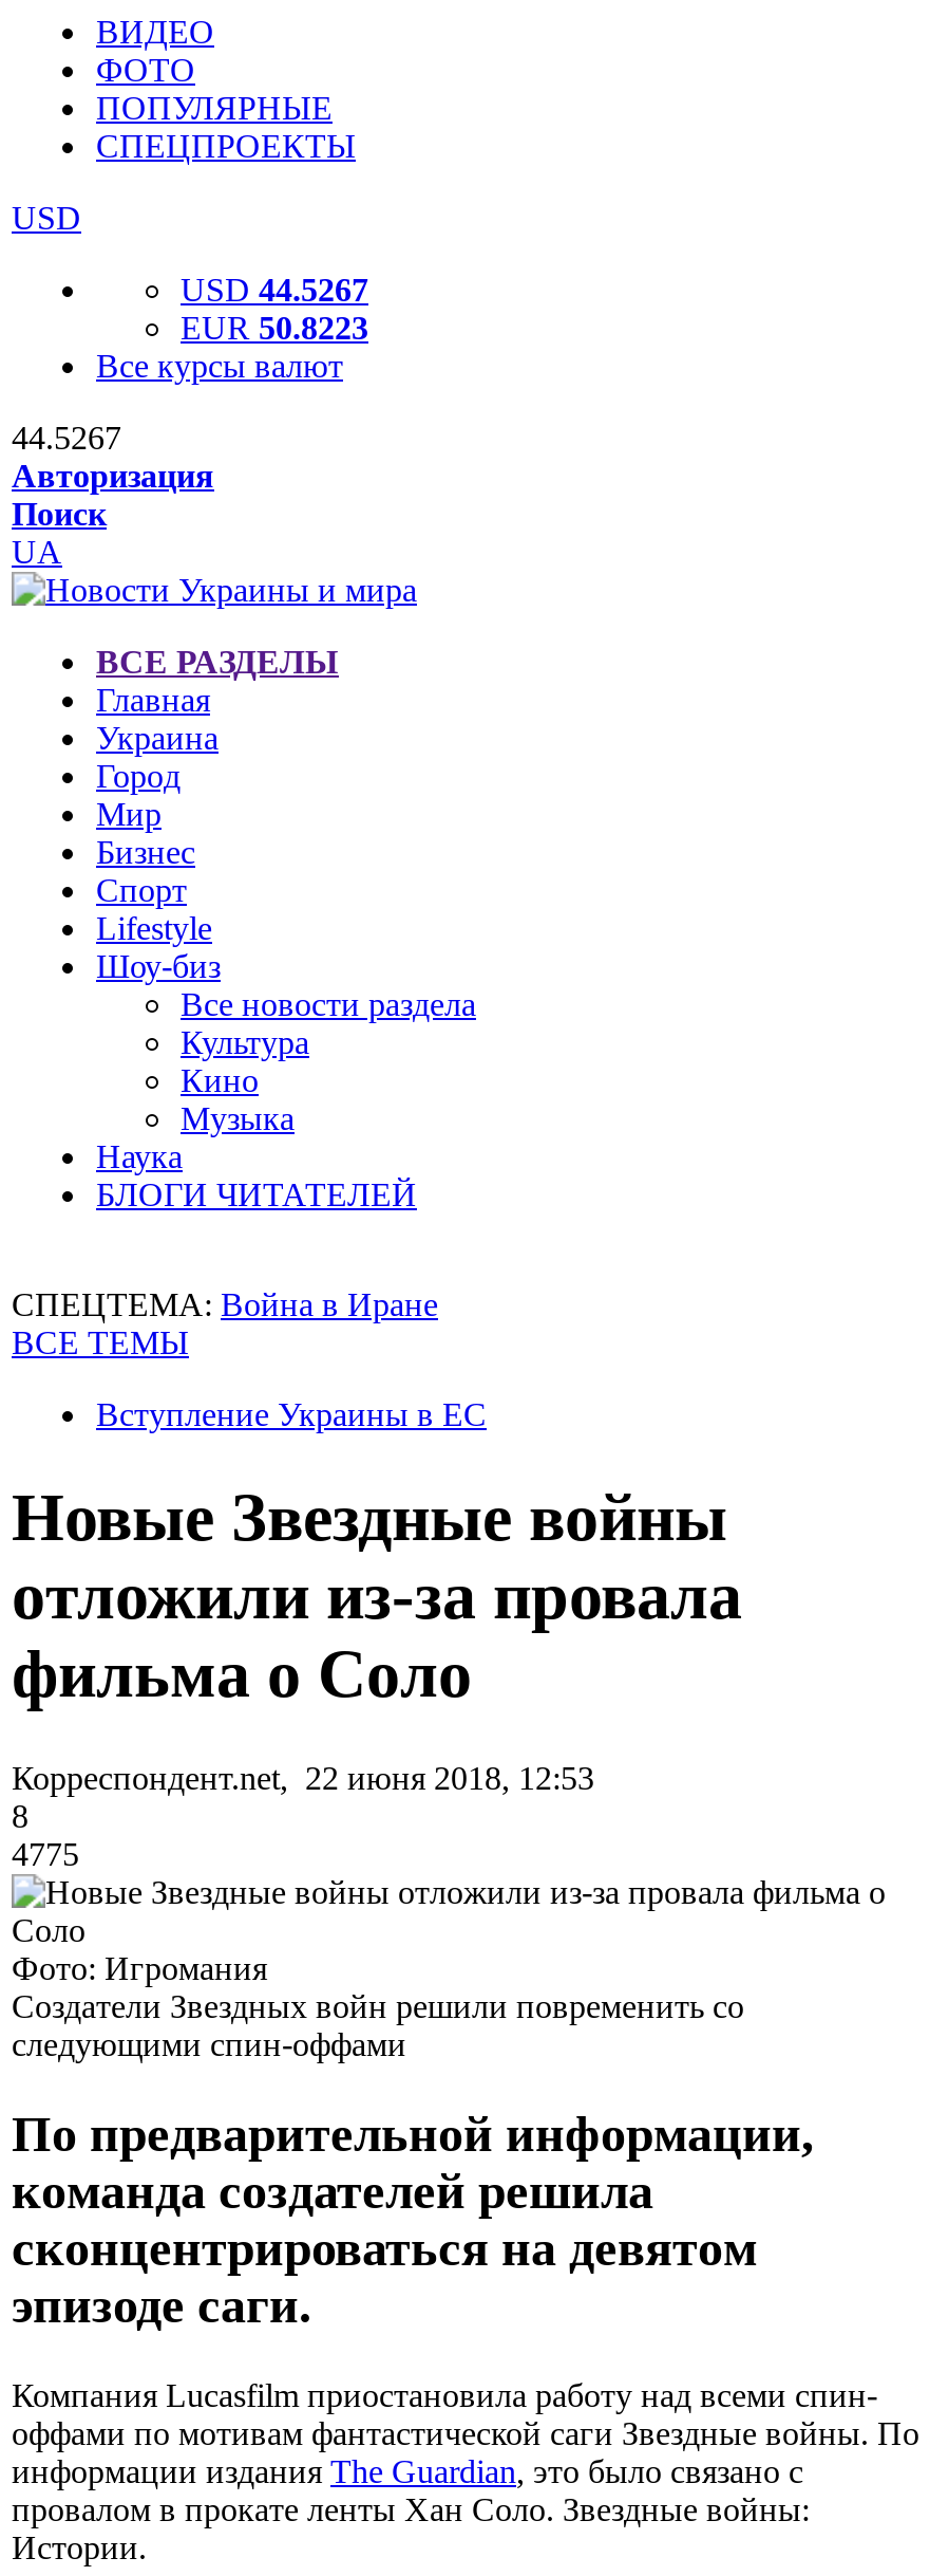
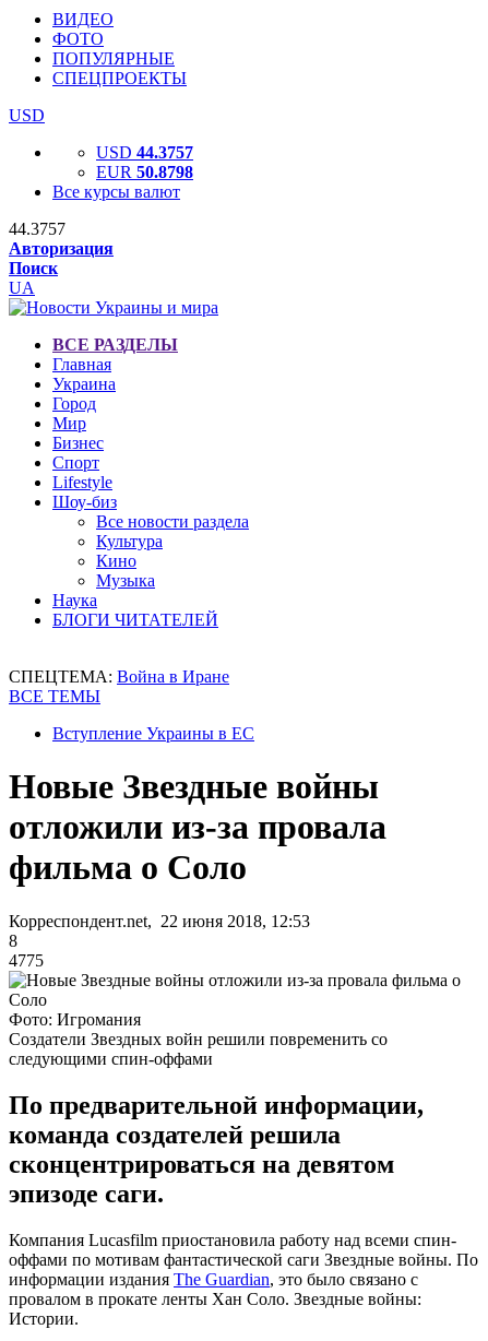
[181,272,368,308] USD 44.5267 -> [96,143,193,162] USD 44.3757
[181,310,368,346] EUR 50.8223 -> [96,163,193,181] EUR 50.8798
[12,420,121,456] 44.5267 -> [9,219,66,238] 44.3757

